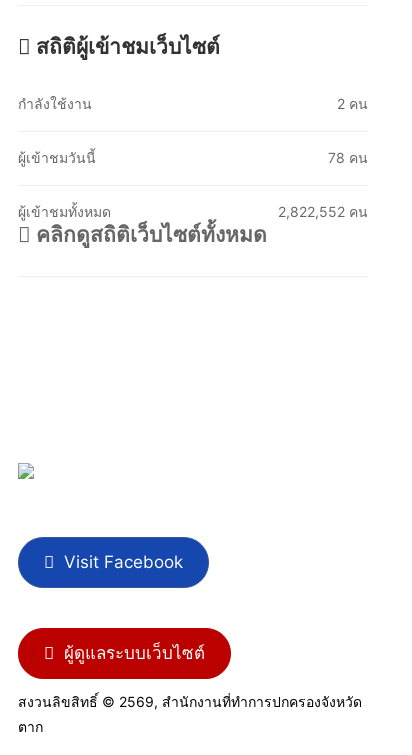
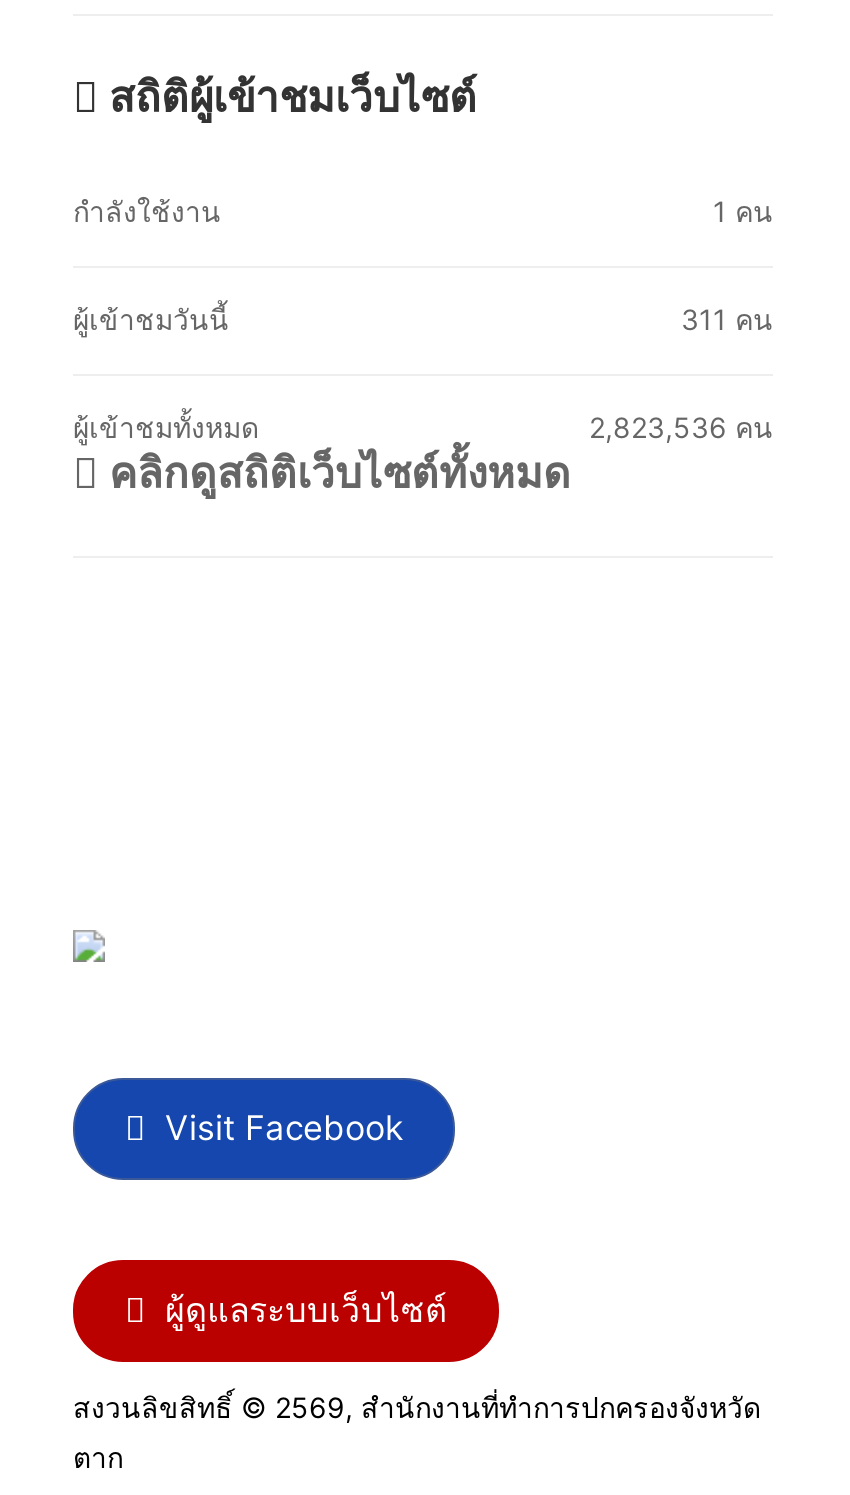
[337,95,368,112] 2 คน -> [713,193,773,227] 1 คน
[328,149,368,166] 78 คน -> [681,301,773,335] 311 คน
[278,203,368,220] 2,822,552 คน -> [589,409,773,443] 2,823,536 คน

